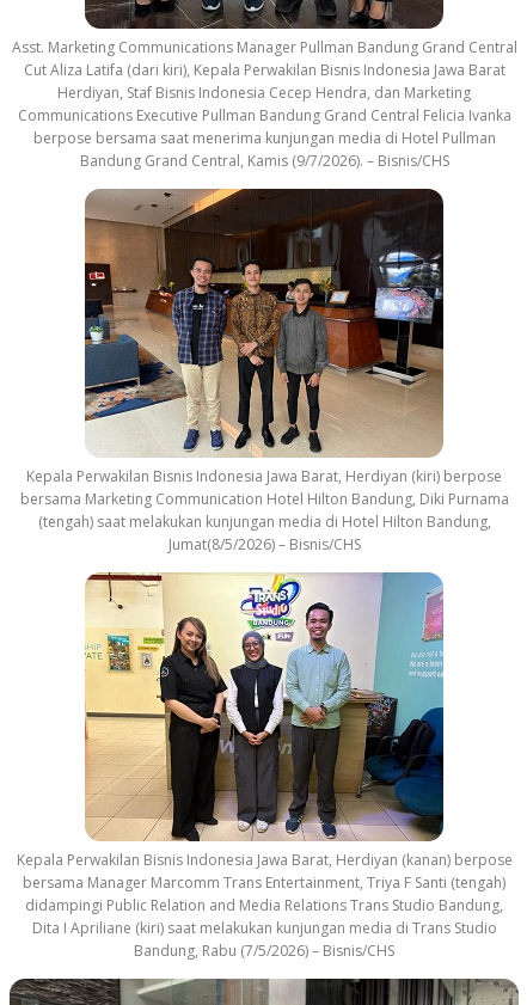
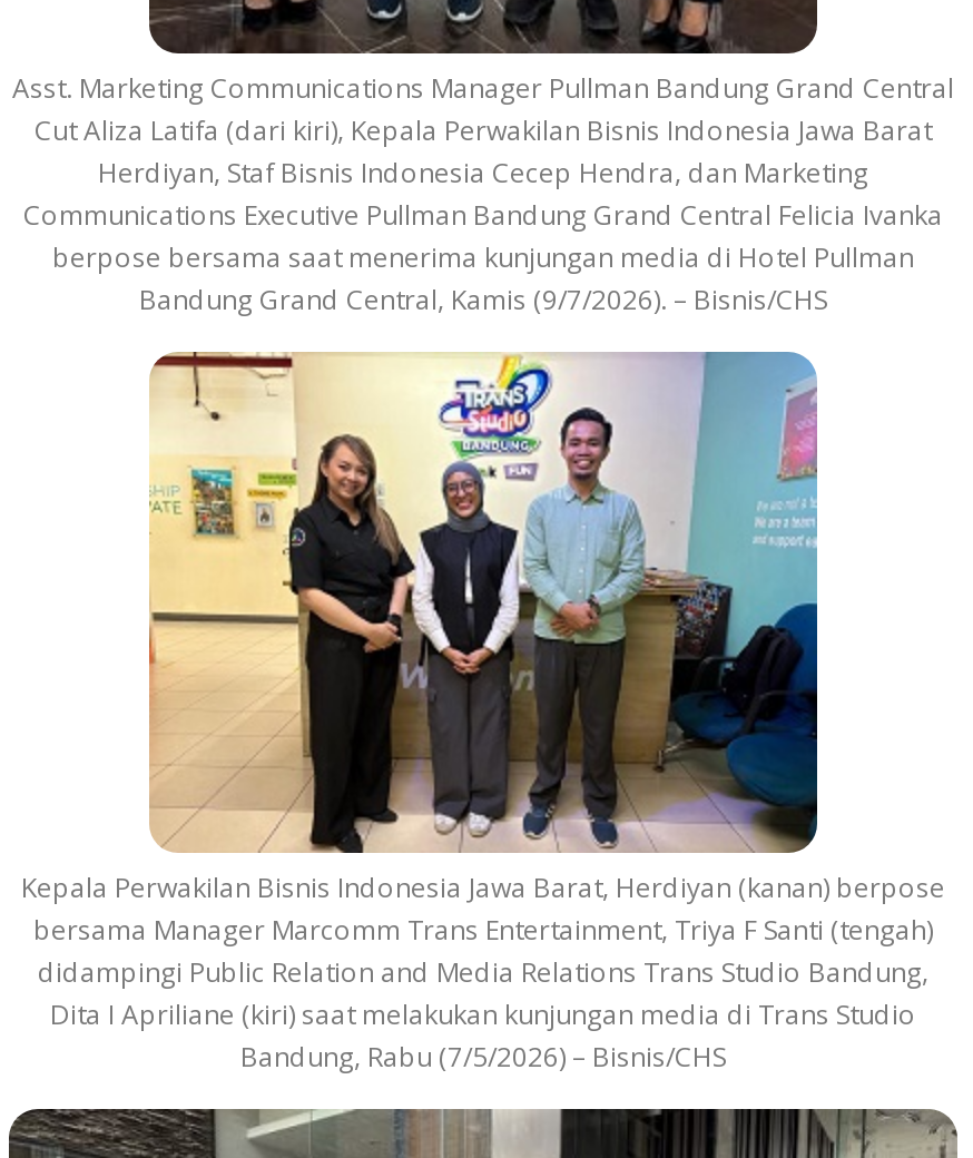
[20,188,508,554] [image] | Kepala Perwakilan Bisnis Indonesia Jawa Barat, Herdiyan (kiri) berpose | bersama Marketing Communication Hotel Hilton Bandung, Diki Purnama | (tengah) saat melakukan kunjungan media di Hotel Hilton Bandung, | Jumat(8/5/2026) – Bisnis/CHS -> none

